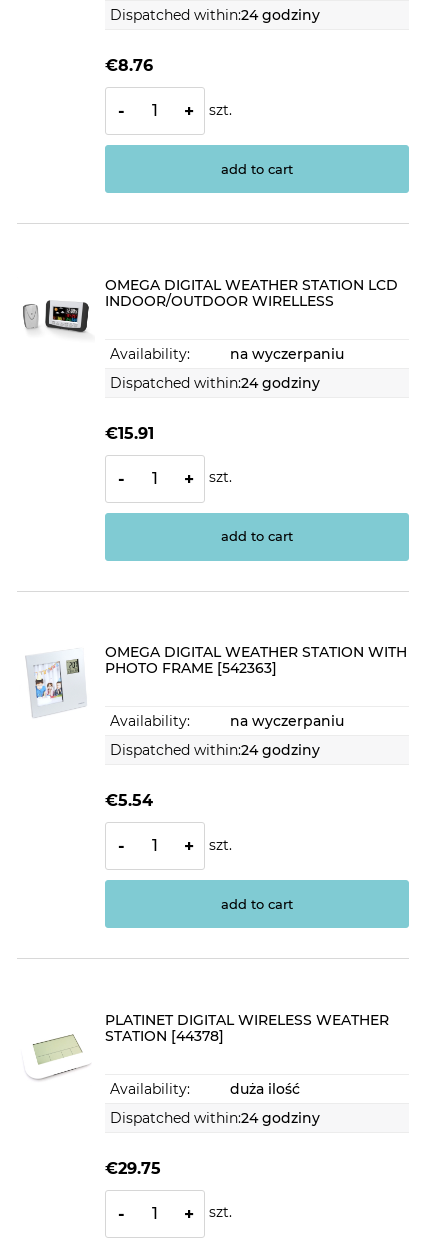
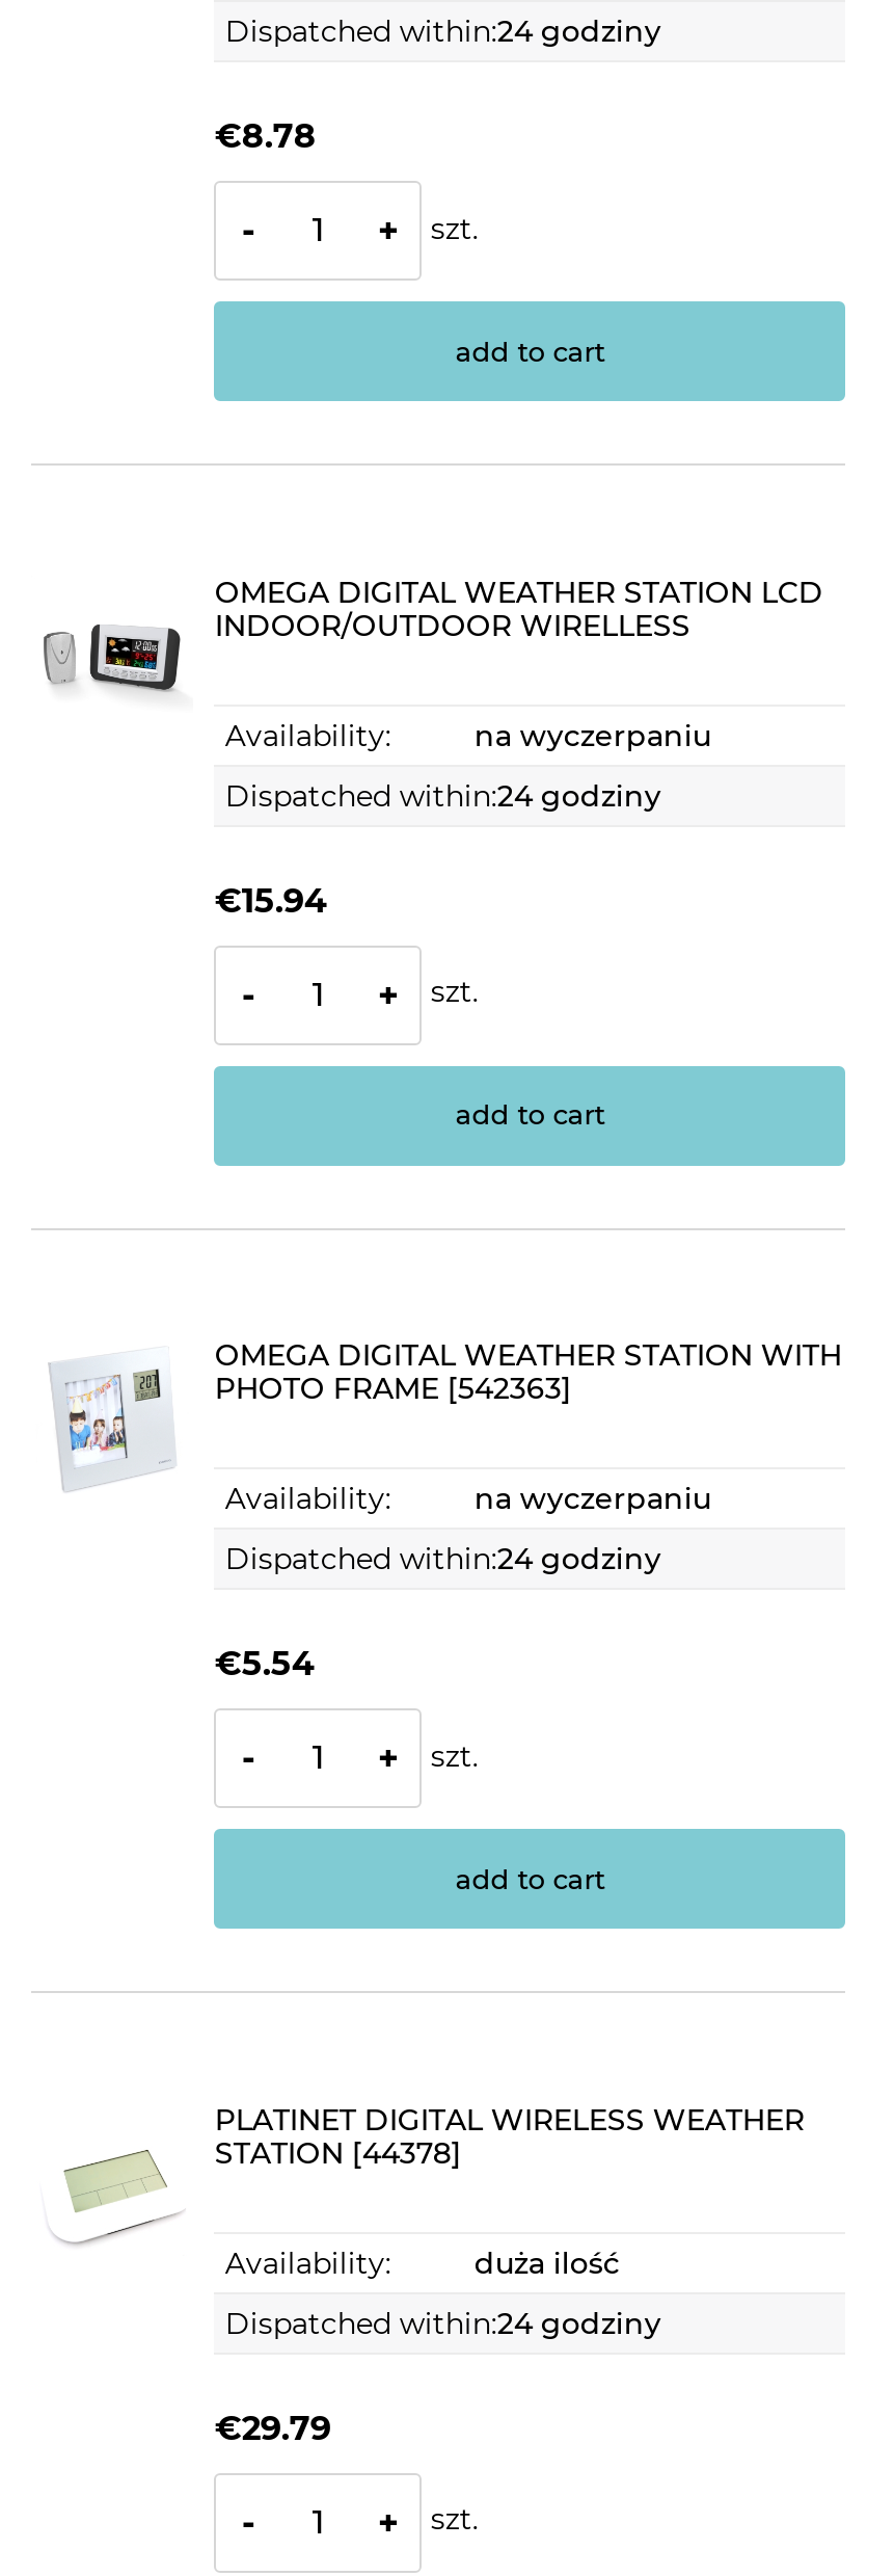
[105,56,153,75] €8.76 -> [215,117,316,157] €8.78
[105,424,154,443] €15.91 -> [215,881,327,920] €15.94
[105,1159,161,1178] €29.75 -> [215,2408,331,2447] €29.79

